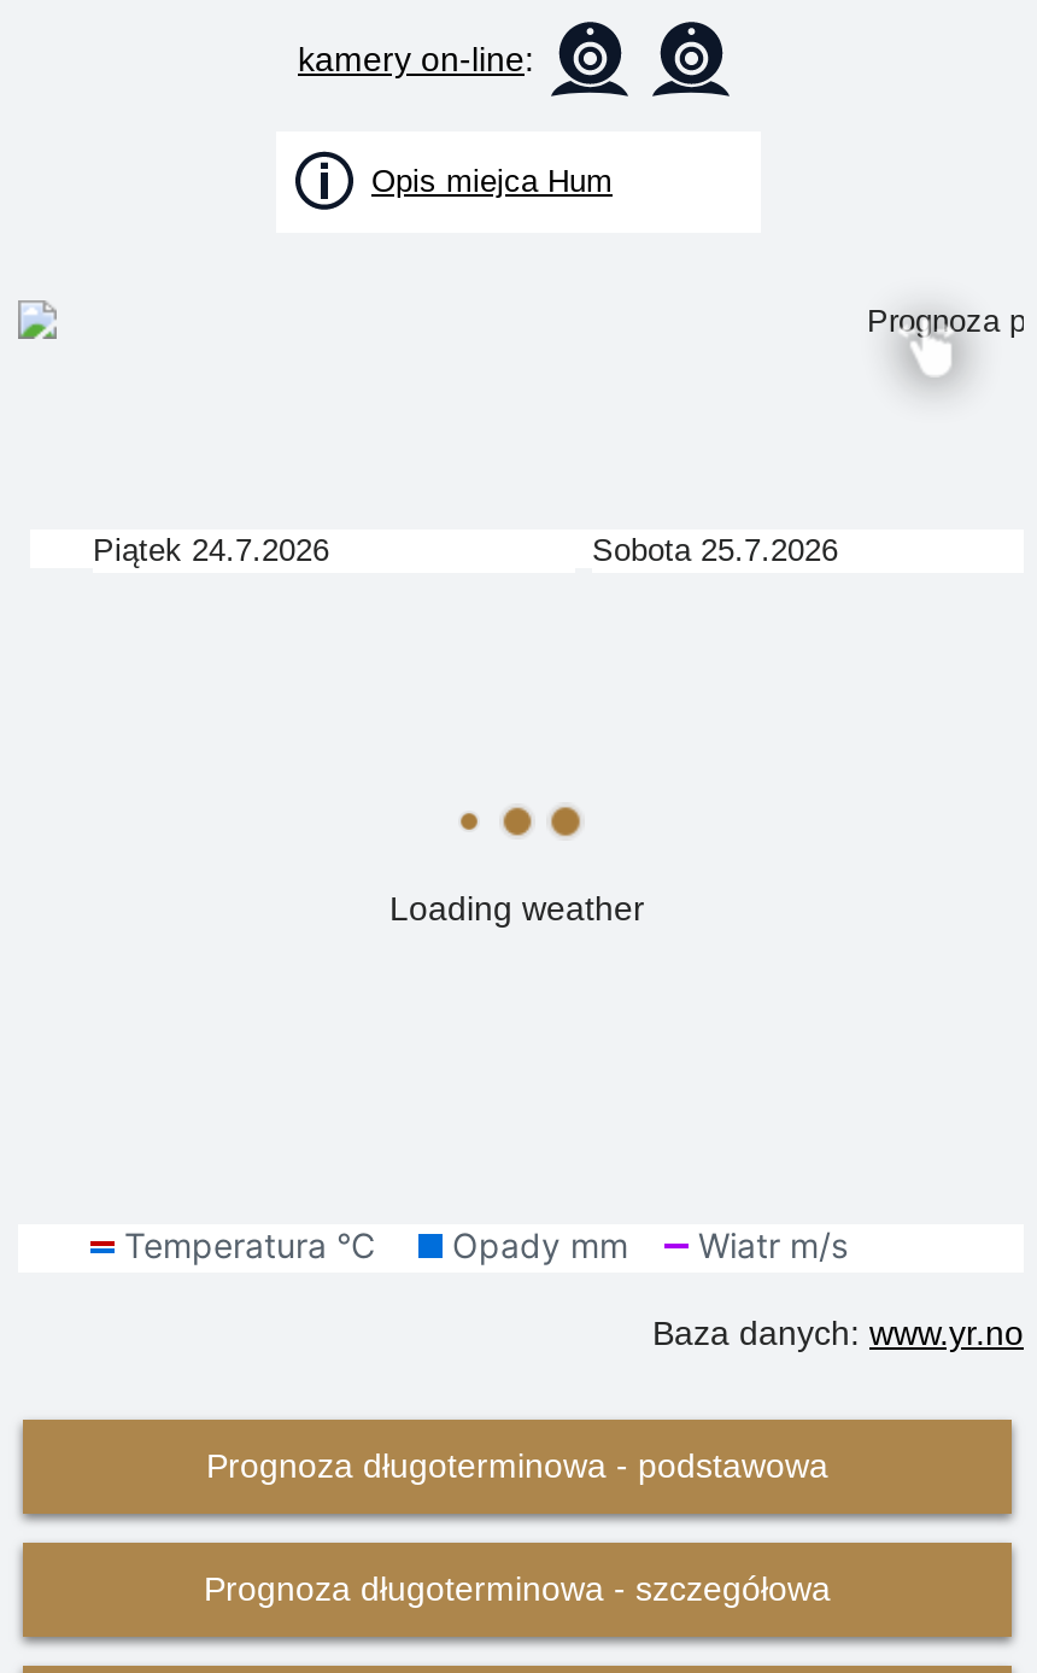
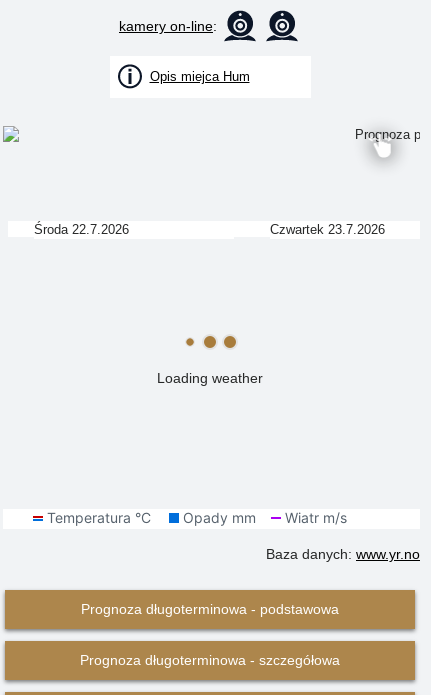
[93,532,838,568] Piątek 24.7.2026 | Sobota 25.7.2026 -> [34,222,385,237] Środa 22.7.2026 | Czwartek 23.7.2026

